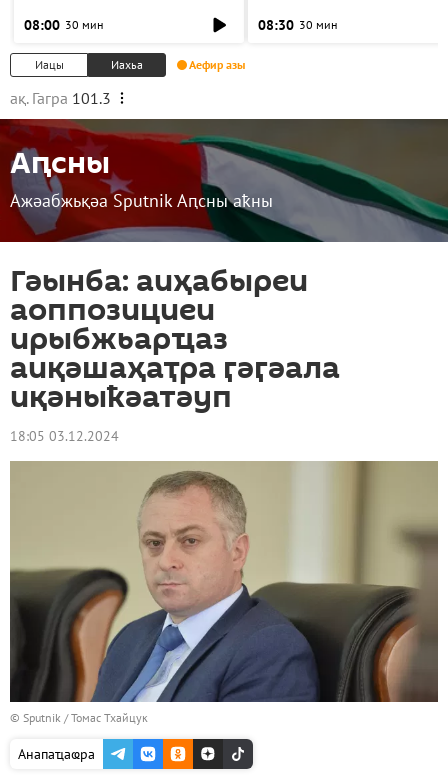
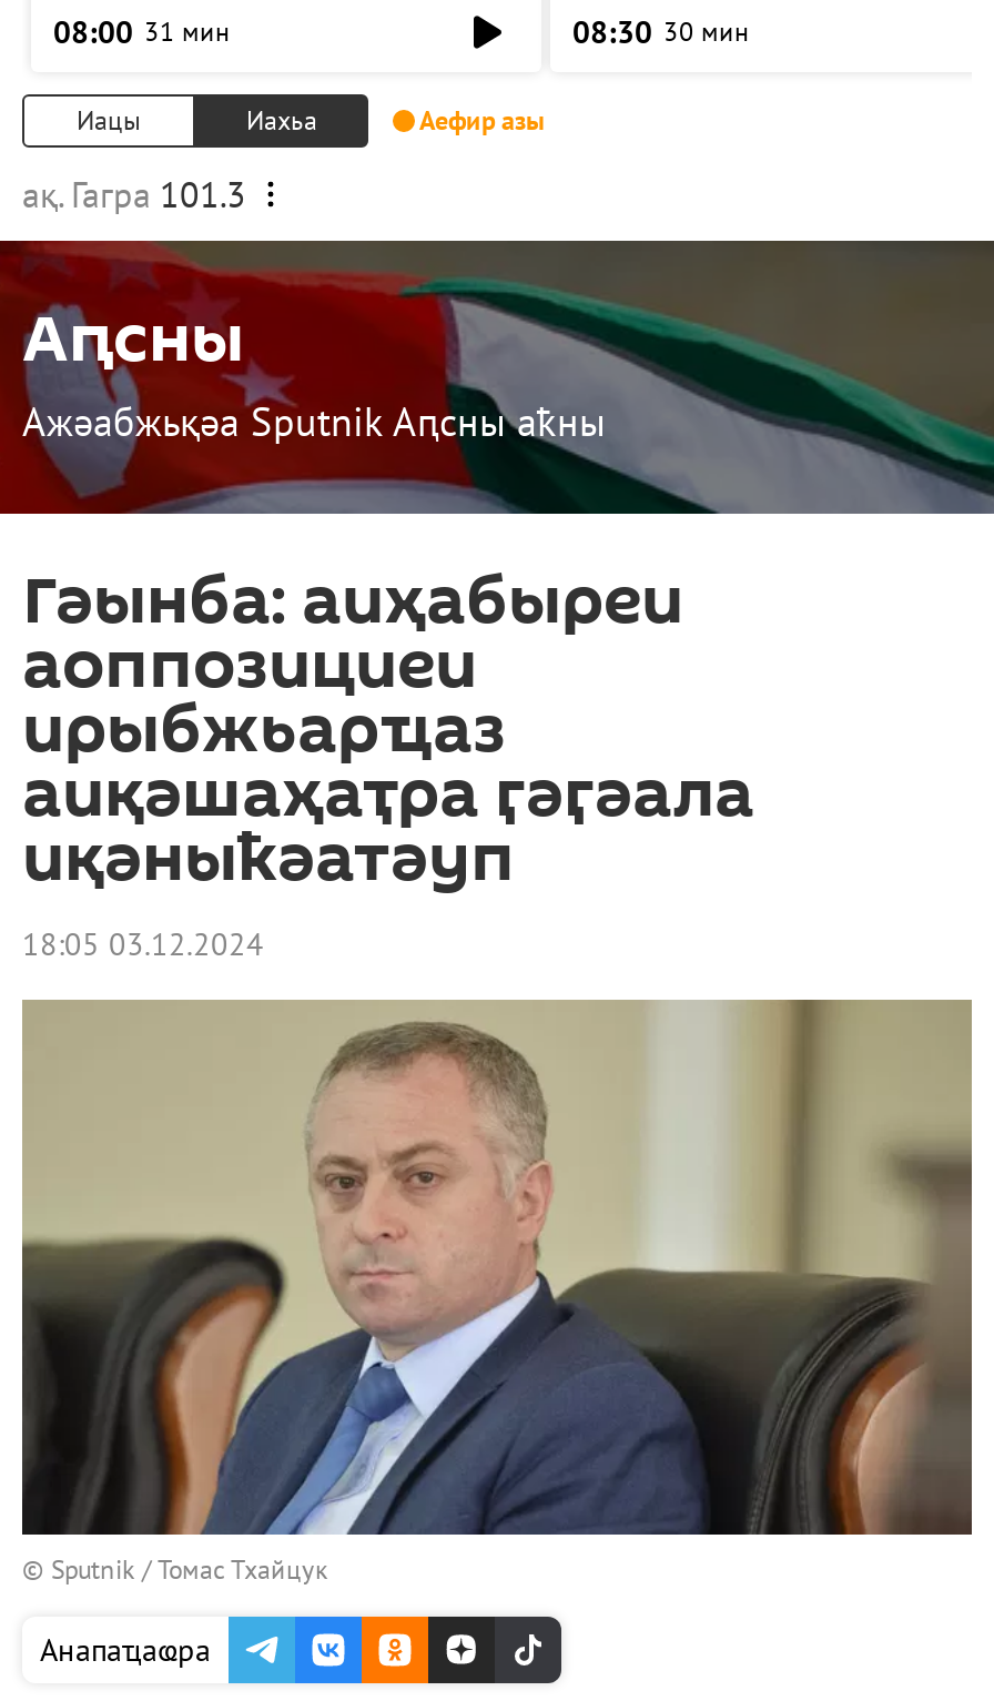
[24,16,103,34] 08:00 30 мин -> [53,12,229,52] 08:00 31 мин

